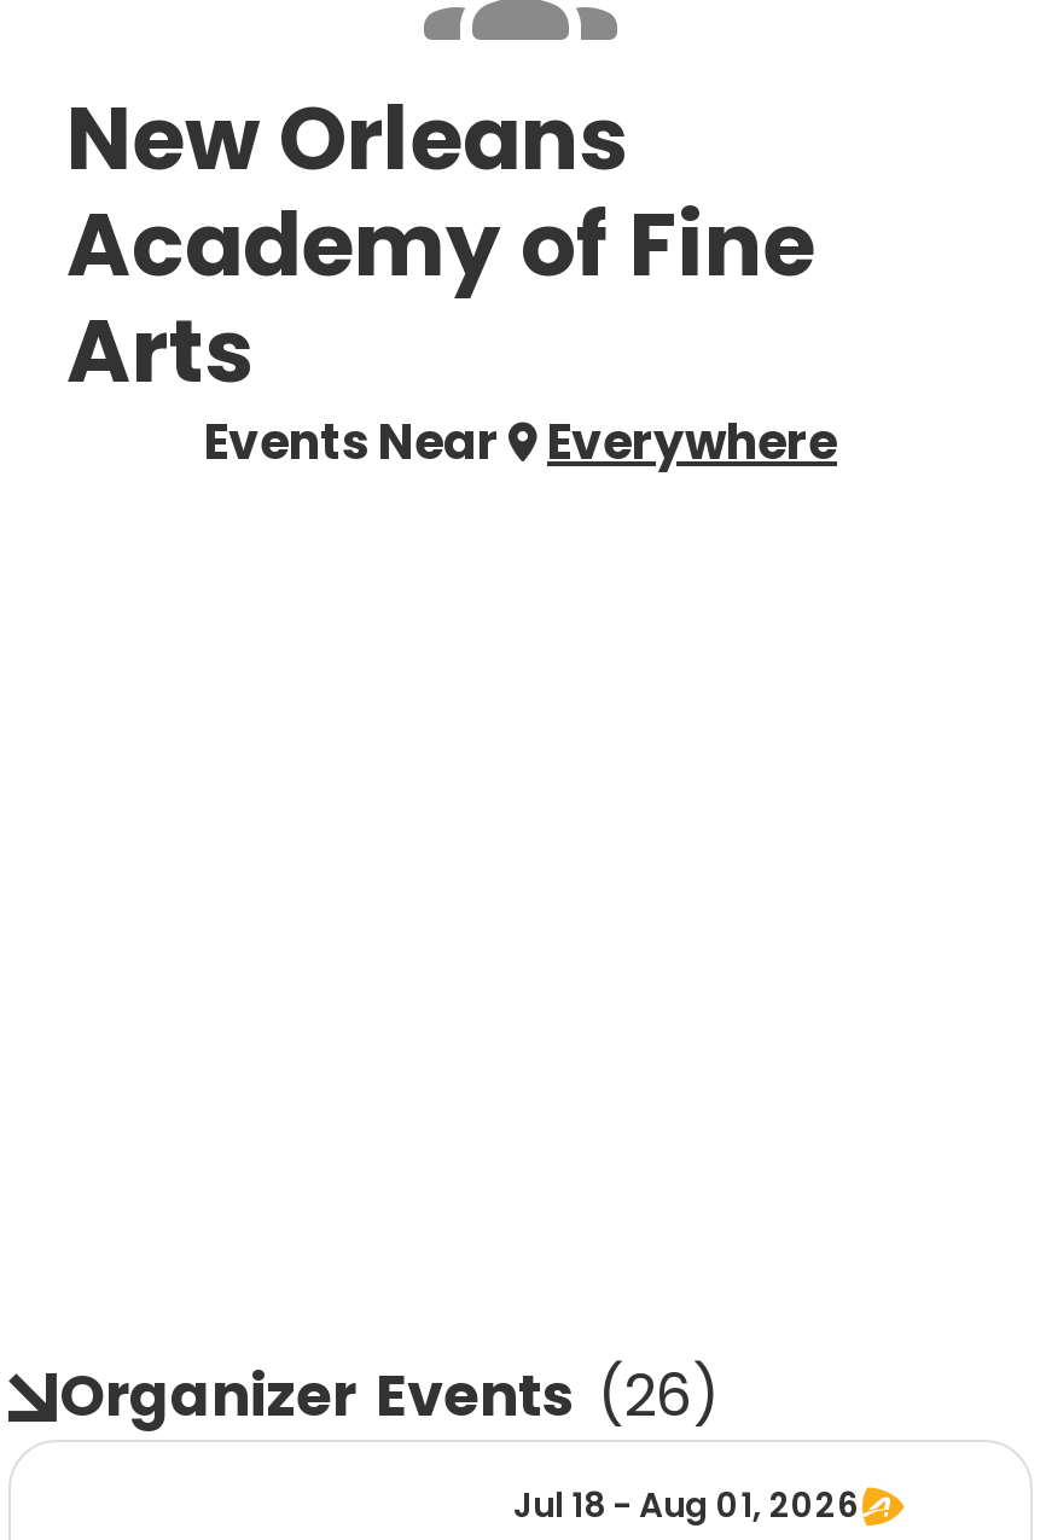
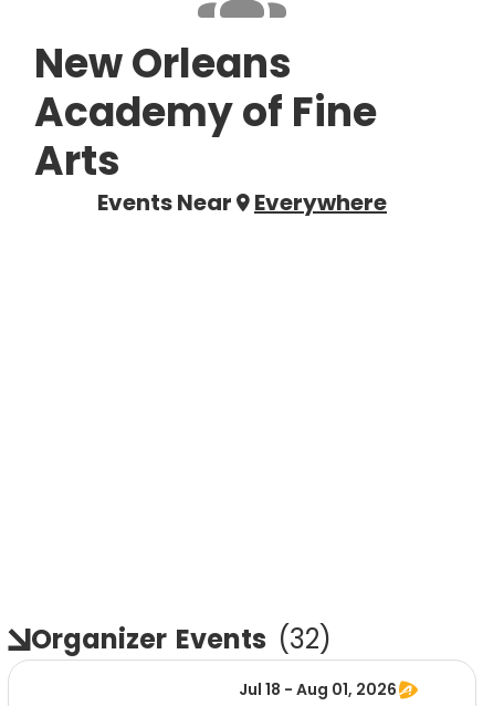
[59,1355,719,1435] Organizer Events (26) -> [31,621,332,657] Organizer Events (32)

